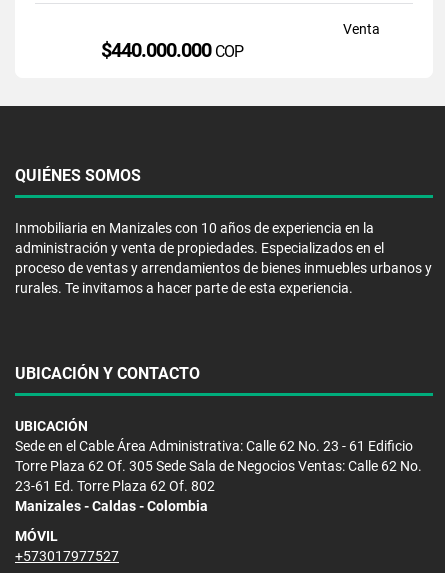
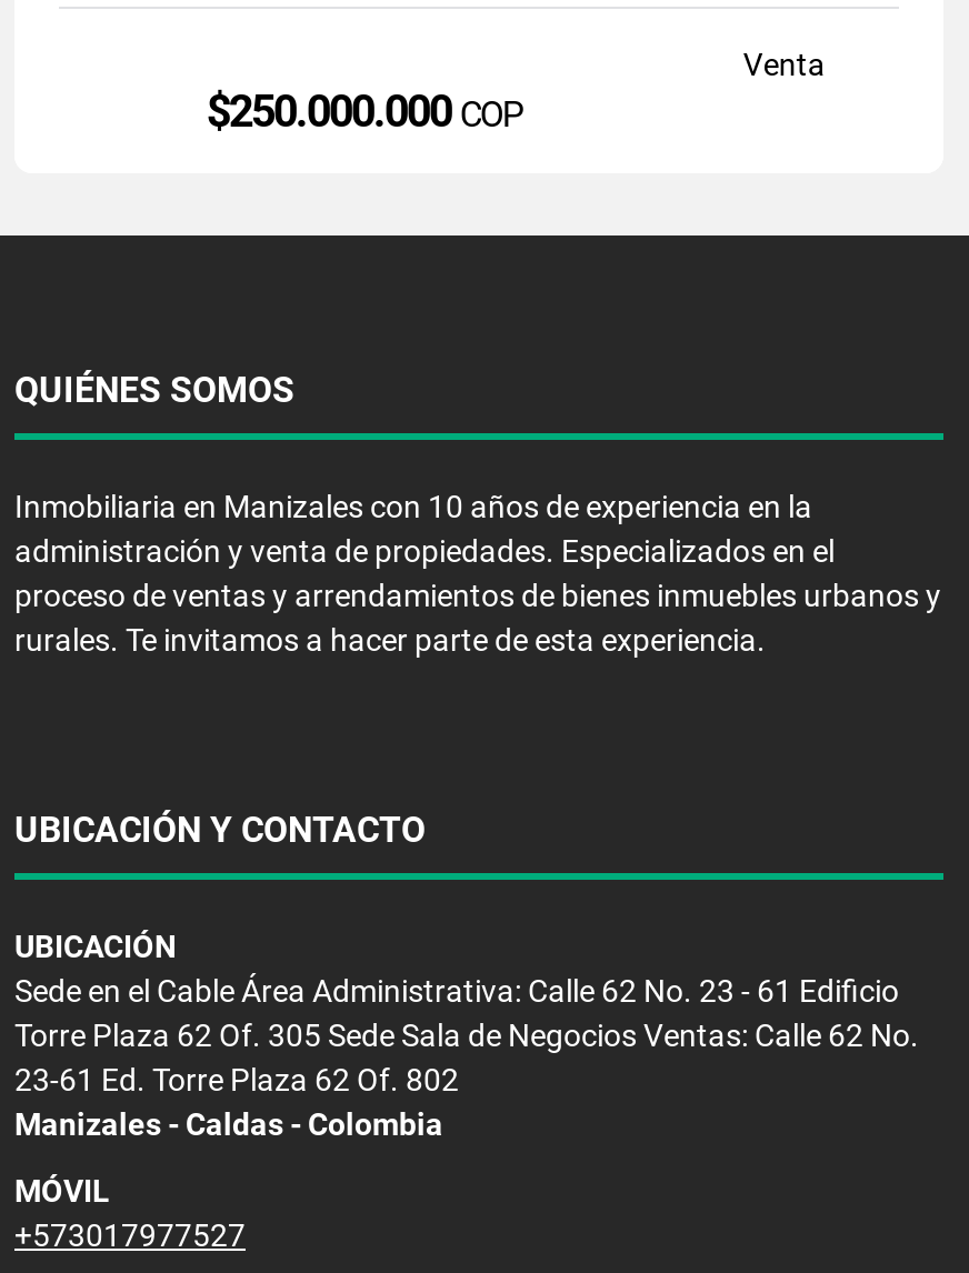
[101,38,243,62] $440.000.000COP -> [206,84,522,137] $250.000.000COP

